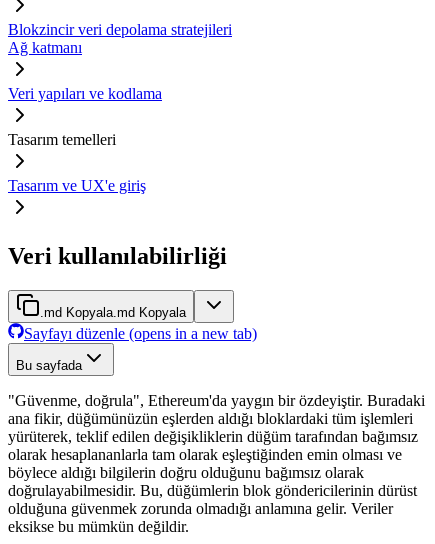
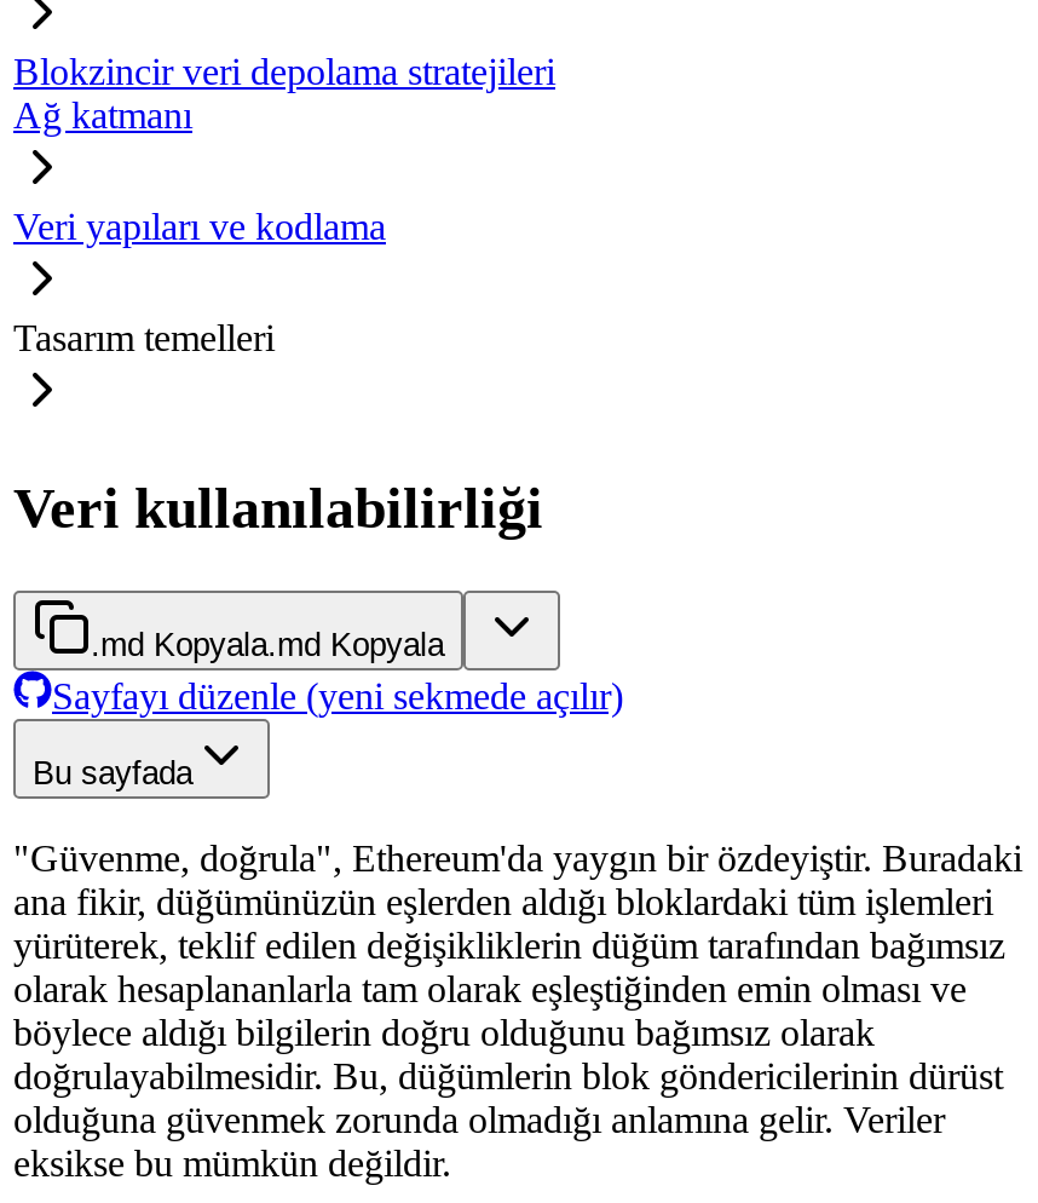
[8,177,146,194] Tasarım ve UX'e giriş -> none
[24,325,257,342] Sayfayı düzenle (opens in a new tab) -> [52,675,623,716] Sayfayı düzenle (yeni sekmede açılır)

